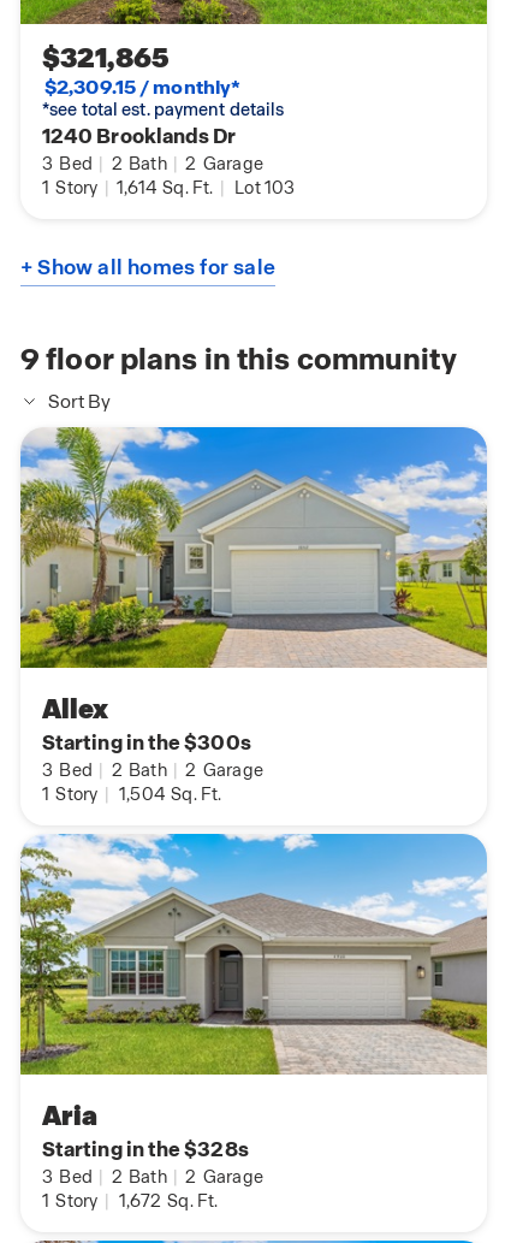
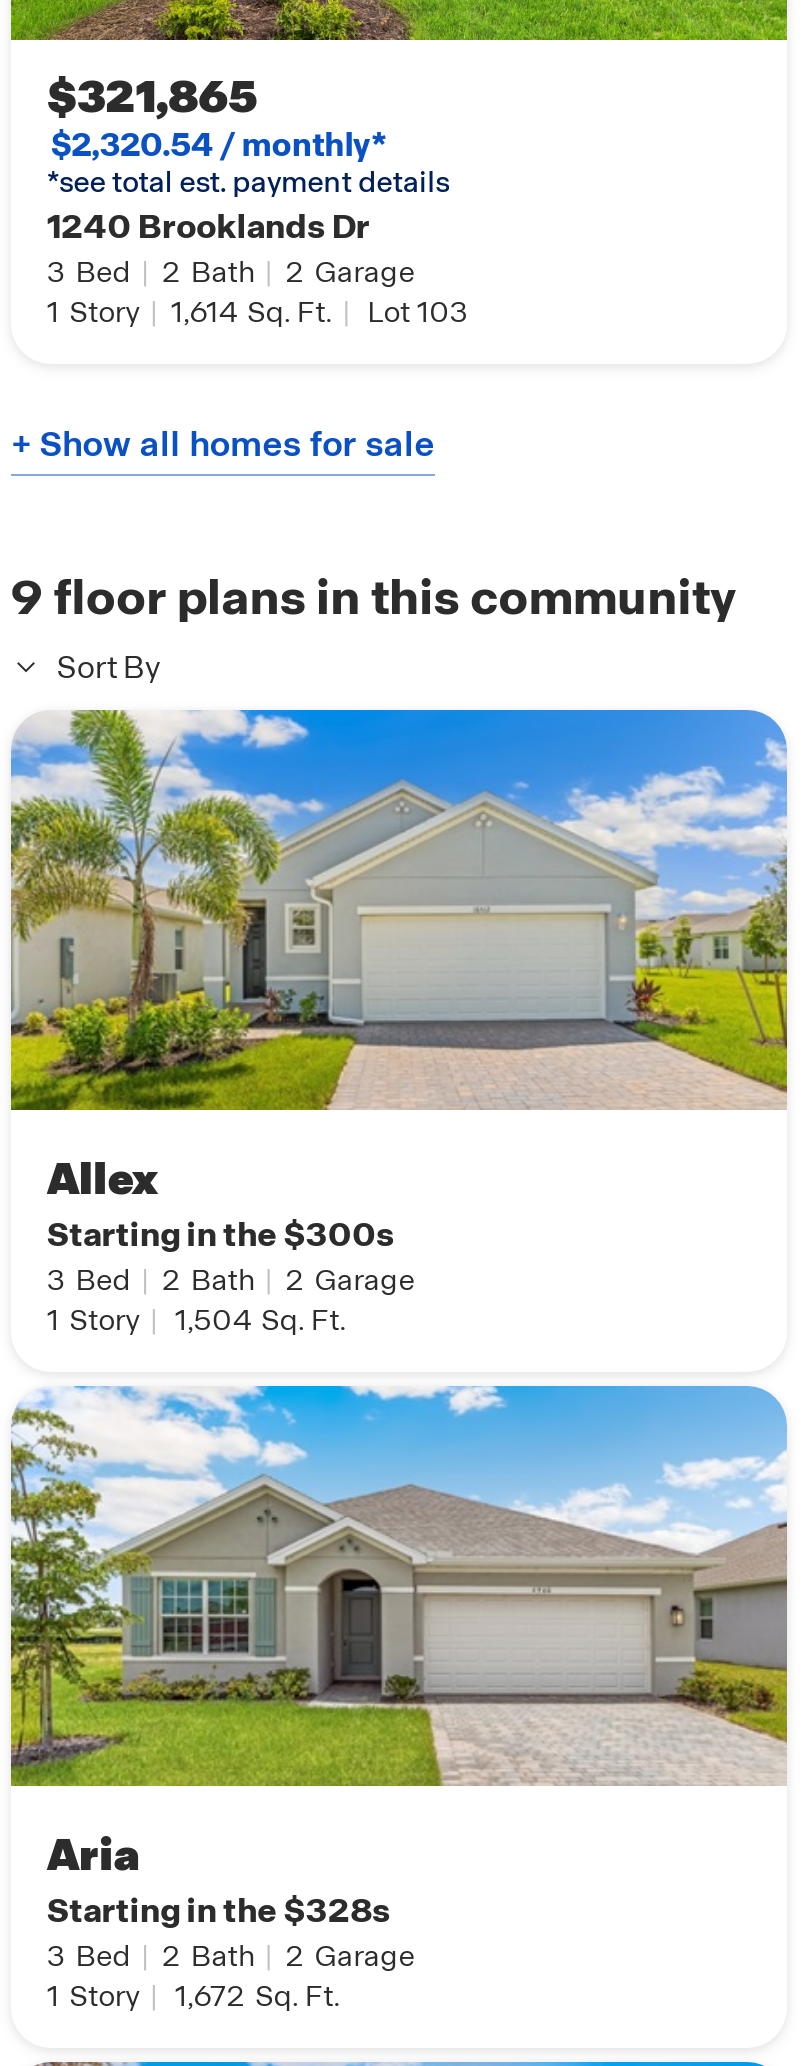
[44,75,241,100] $2,309.15 / monthly* -> [51,124,387,166] $2,320.54 / monthly*

